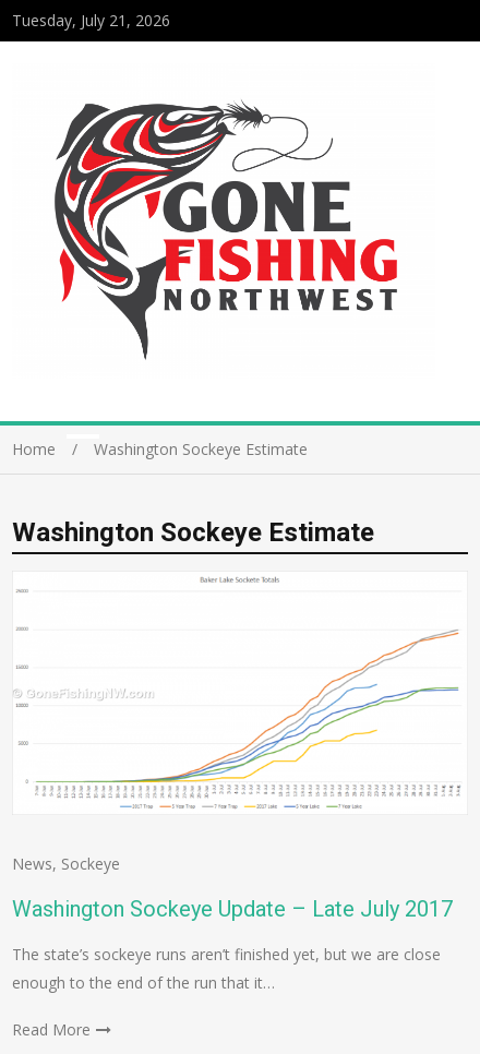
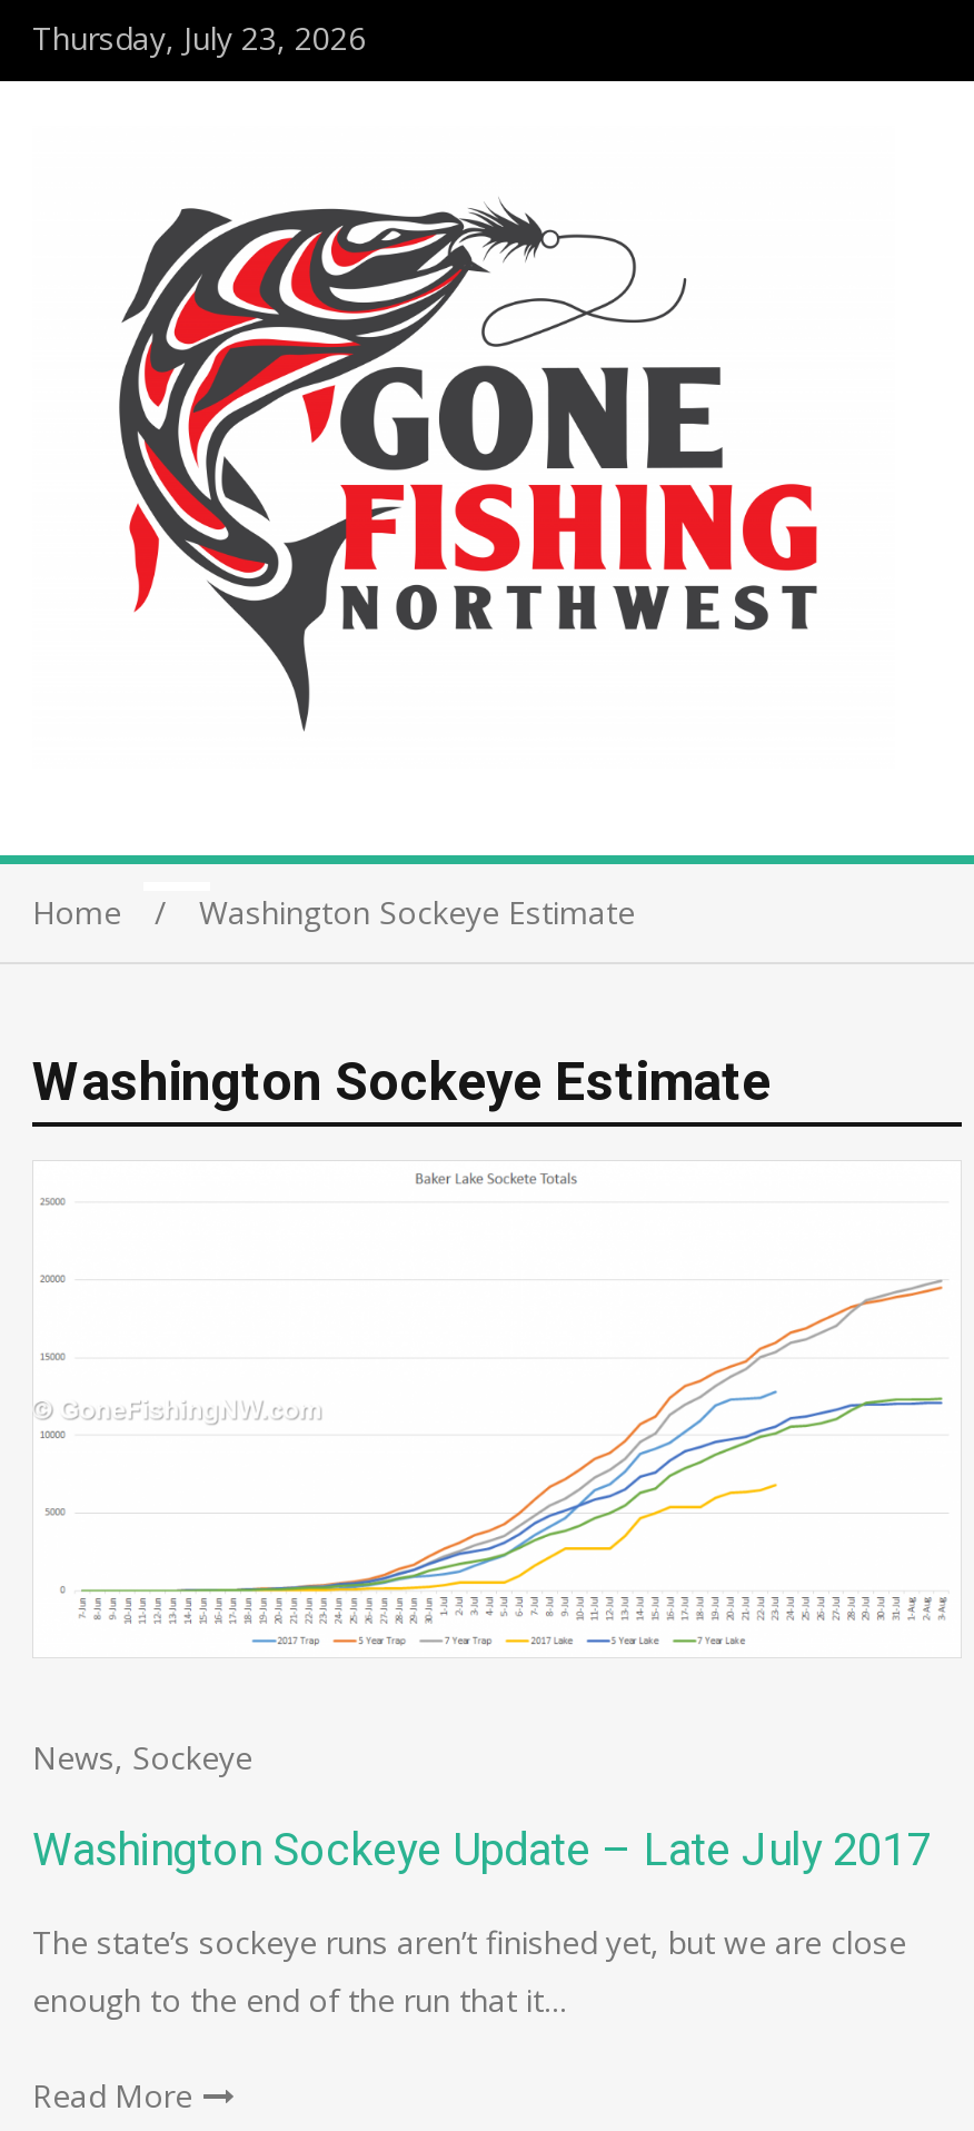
[12,10,170,31] Tuesday, July 21, 2026 -> [32,17,366,59] Thursday, July 23, 2026

